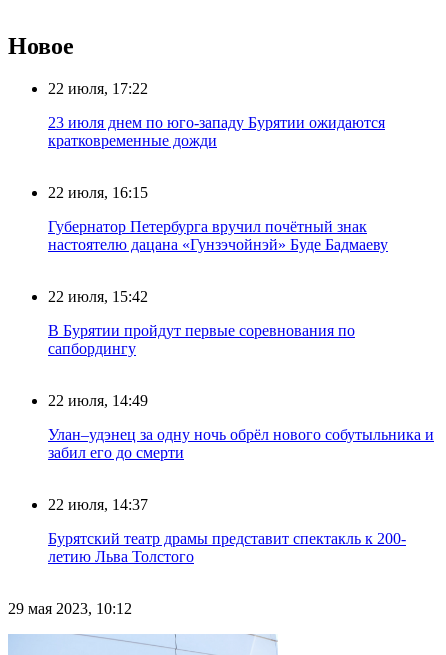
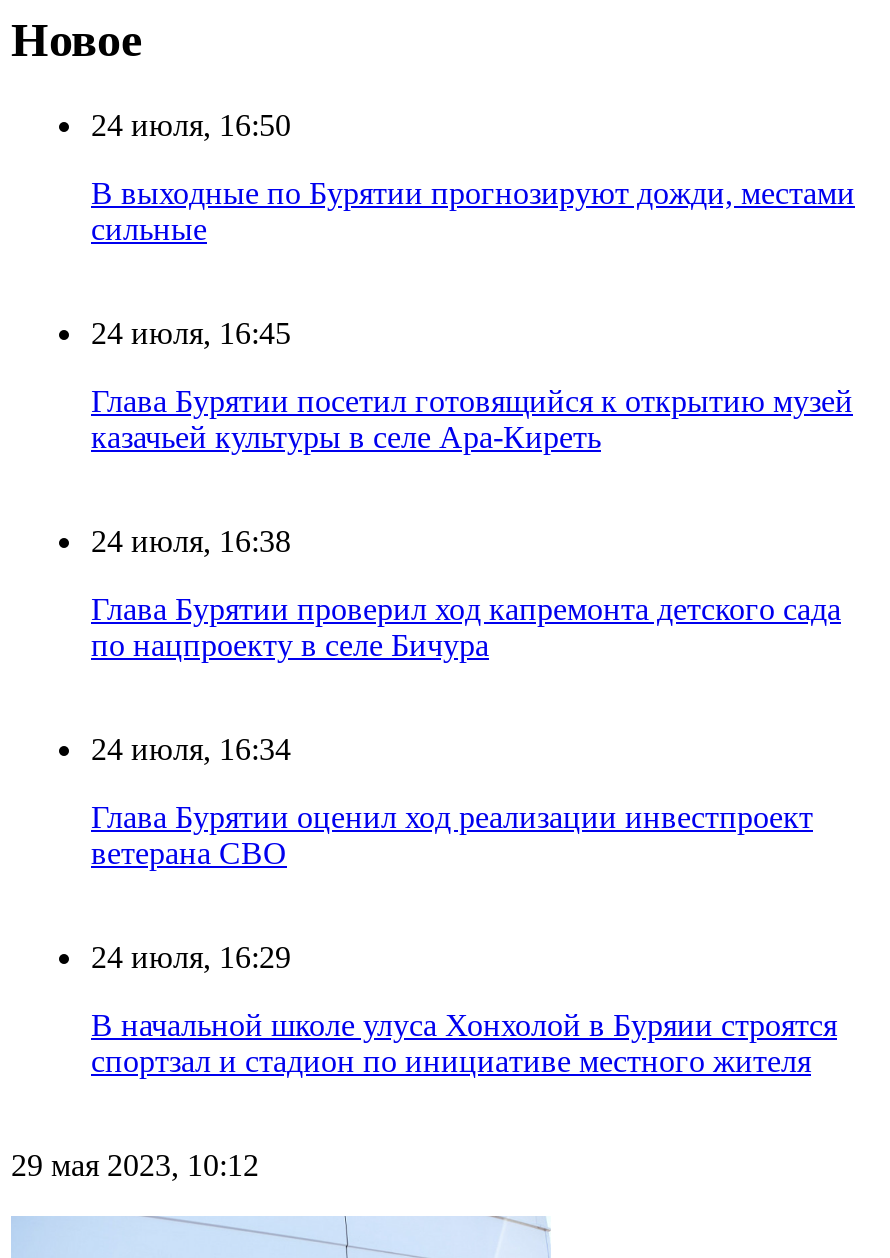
[48,80,148,97] 22 июля, 17:22 -> [91,108,291,142] 24 июля, 16:50
[48,114,385,149] 23 июля днем по юго-западу Бурятии ожидаются | кратковременные дожди -> [91,176,855,246] В выходные по Бурятии прогнозируют дожди, местами | сильные
[48,184,148,201] 22 июля, 16:15 -> [91,316,291,350] 24 июля, 16:45
[48,218,388,253] Губернатор Петербурга вручил почётный знак | настоятелю дацана «Гунзэчойнэй» Буде Бадмаеву -> [91,384,853,454] Глава Бурятии посетил готовящийся к открытию музей | казачьей культуры в селе Ара-Киреть
[48,288,148,305] 22 июля, 15:42 -> [91,524,291,558] 24 июля, 16:38
[48,322,355,357] В Бурятии пройдут первые соревнования по | сапбордингу -> [91,592,841,662] Глава Бурятии проверил ход капремонта детского сада | по нацпроекту в селе Бичура
[48,392,148,409] 22 июля, 14:49 -> [91,732,291,766] 24 июля, 16:34
[48,426,434,461] Улан–удэнец за одну ночь обрёл нового собутыльника и | забил его до смерти -> [91,800,813,870] Глава Бурятии оценил ход реализации инвестпроект | ветерана СВО
[48,496,148,513] 22 июля, 14:37 -> [91,940,291,974] 24 июля, 16:29
[48,530,406,565] Бурятский театр драмы представит спектакль к 200- | летию Льва Толстого -> [91,1008,837,1078] В начальной школе улуса Хонхолой в Буряии строятся | спортзал и стадион по инициативе местного жителя

